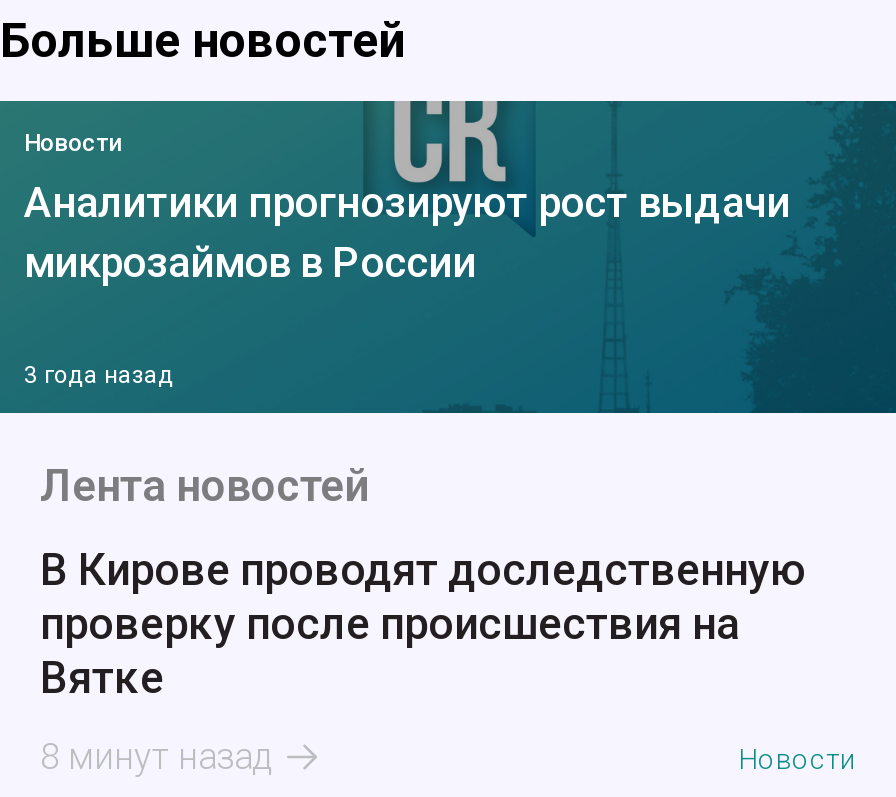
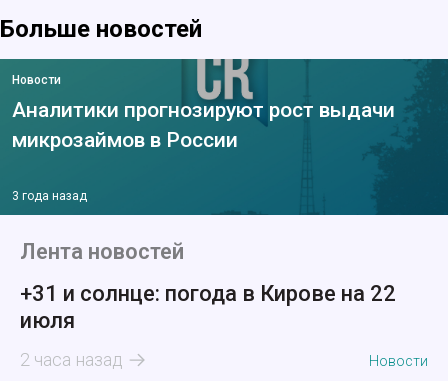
[40,546,806,704] В Кирове проводят доследственную | проверку после происшествия на | Вятке -> [20,281,396,333] +31 и солнце: погода в Кирове на 22 | июля
[40,736,274,778] 8 минут назад -> [20,349,123,370] 2 часа назад

